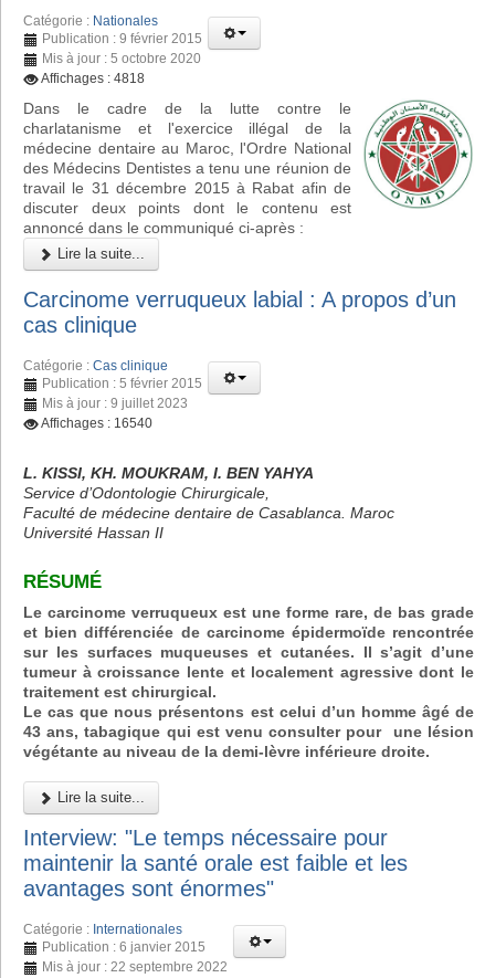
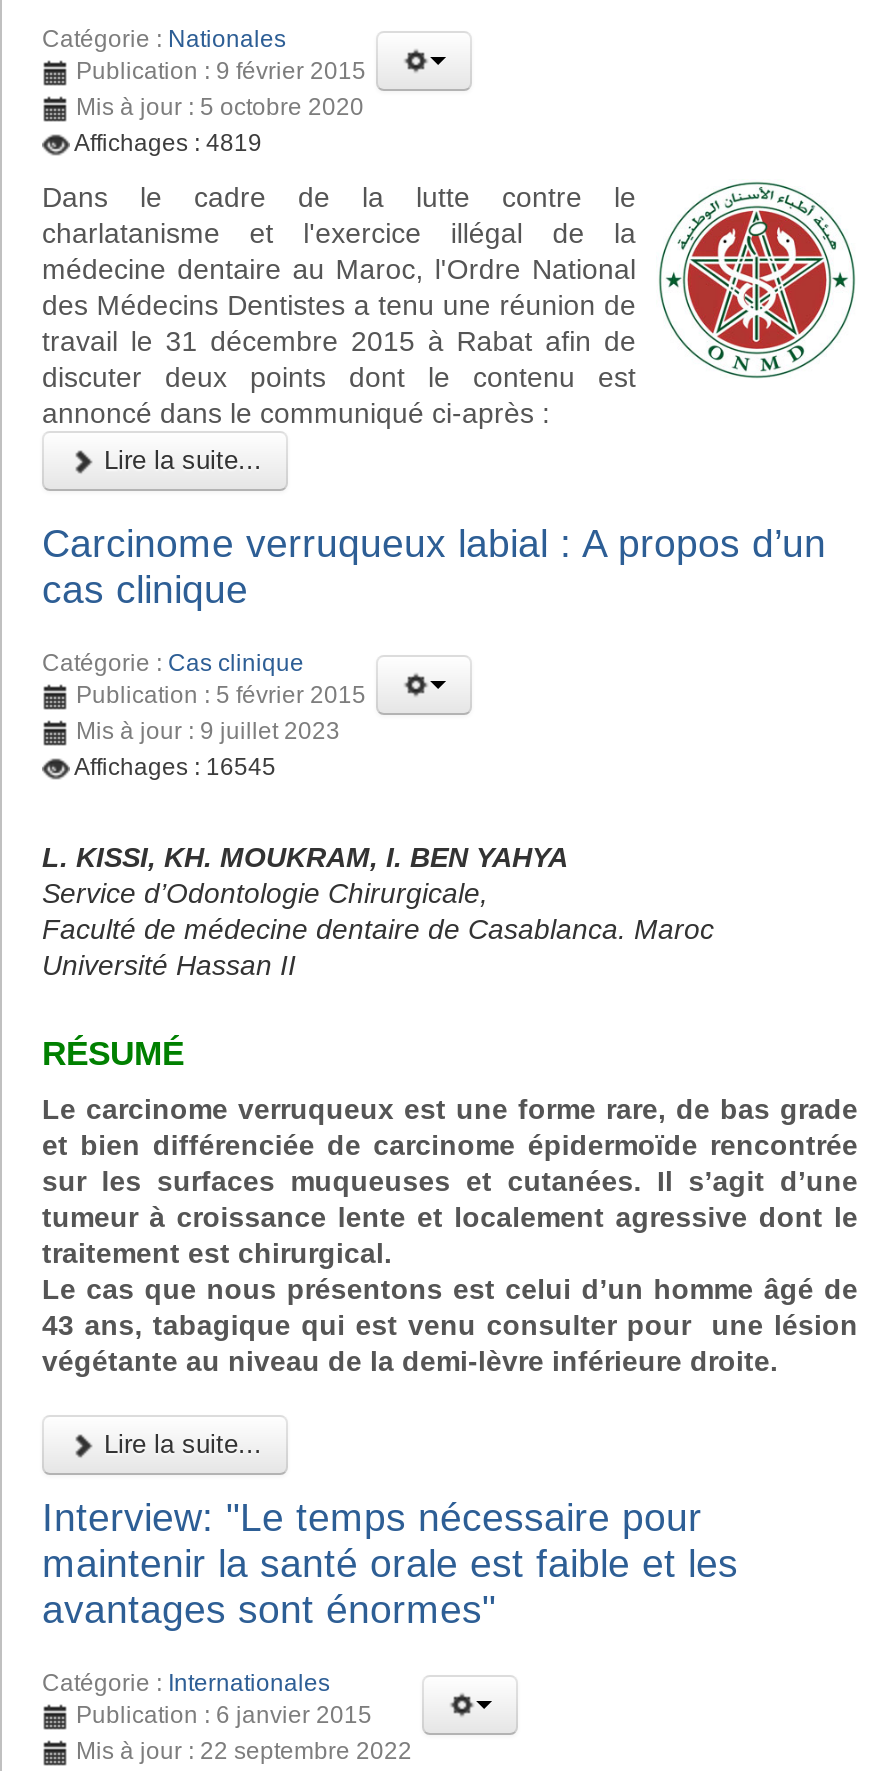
[41,71,145,86] Affichages : 4818 -> [74,129,262,157] Affichages : 4819
[41,415,152,430] Affichages : 16540 -> [74,752,276,780] Affichages : 16545

